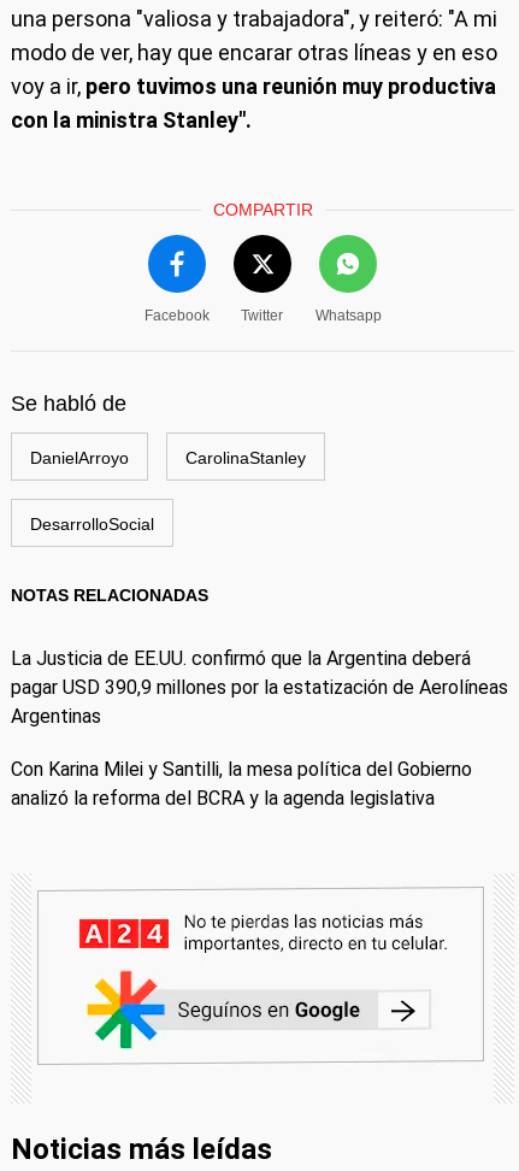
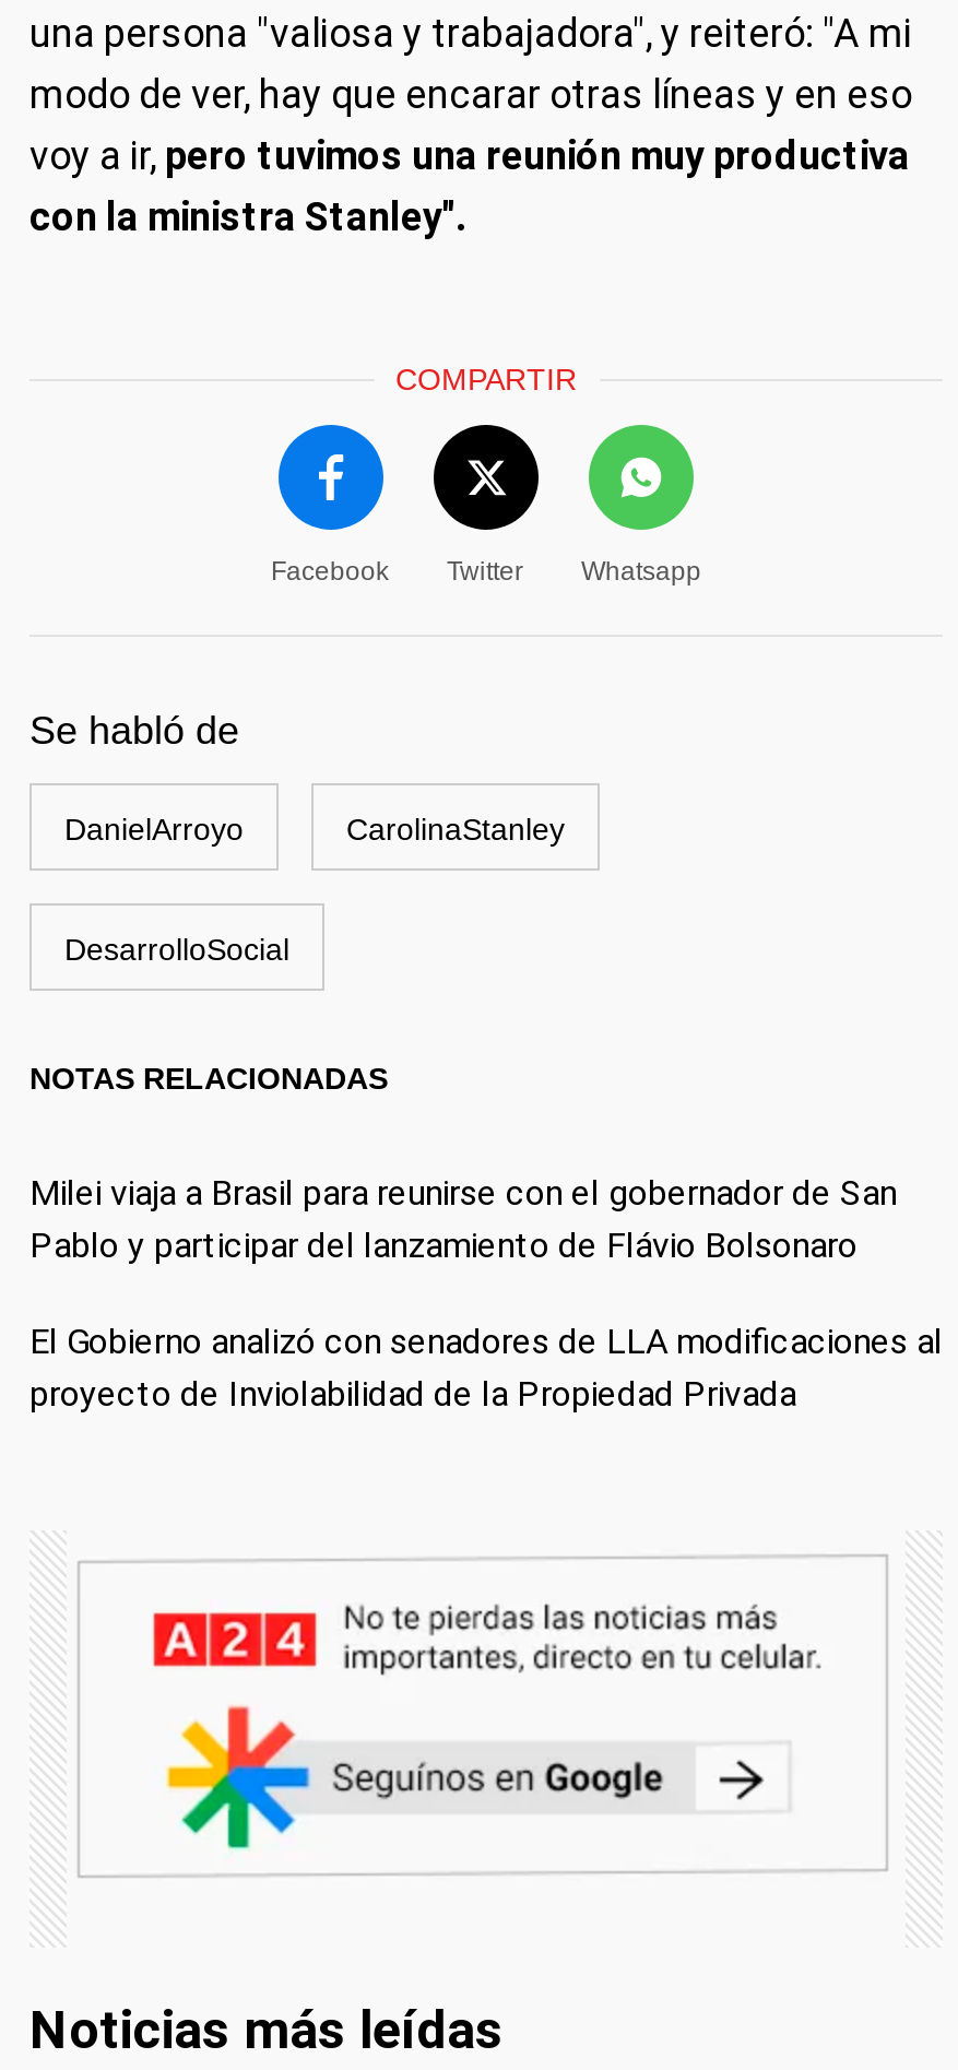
[11,647,508,727] La Justicia de EE.UU. confirmó que la Argentina deberá | pagar USD 390,9 millones por la estatización de Aerolíneas | Argentinas -> [29,1172,897,1266] Milei viaja a Brasil para reunirse con el gobernador de San | Pablo y participar del lanzamiento de Flávio Bolsonaro
[11,758,472,809] Con Karina Milei y Santilli, la mesa política del Gobierno | analizó la reforma del BCRA y la agenda legislativa -> [29,1320,943,1414] El Gobierno analizó con senadores de LLA modificaciones al | proyecto de Inviolabilidad de la Propiedad Privada

